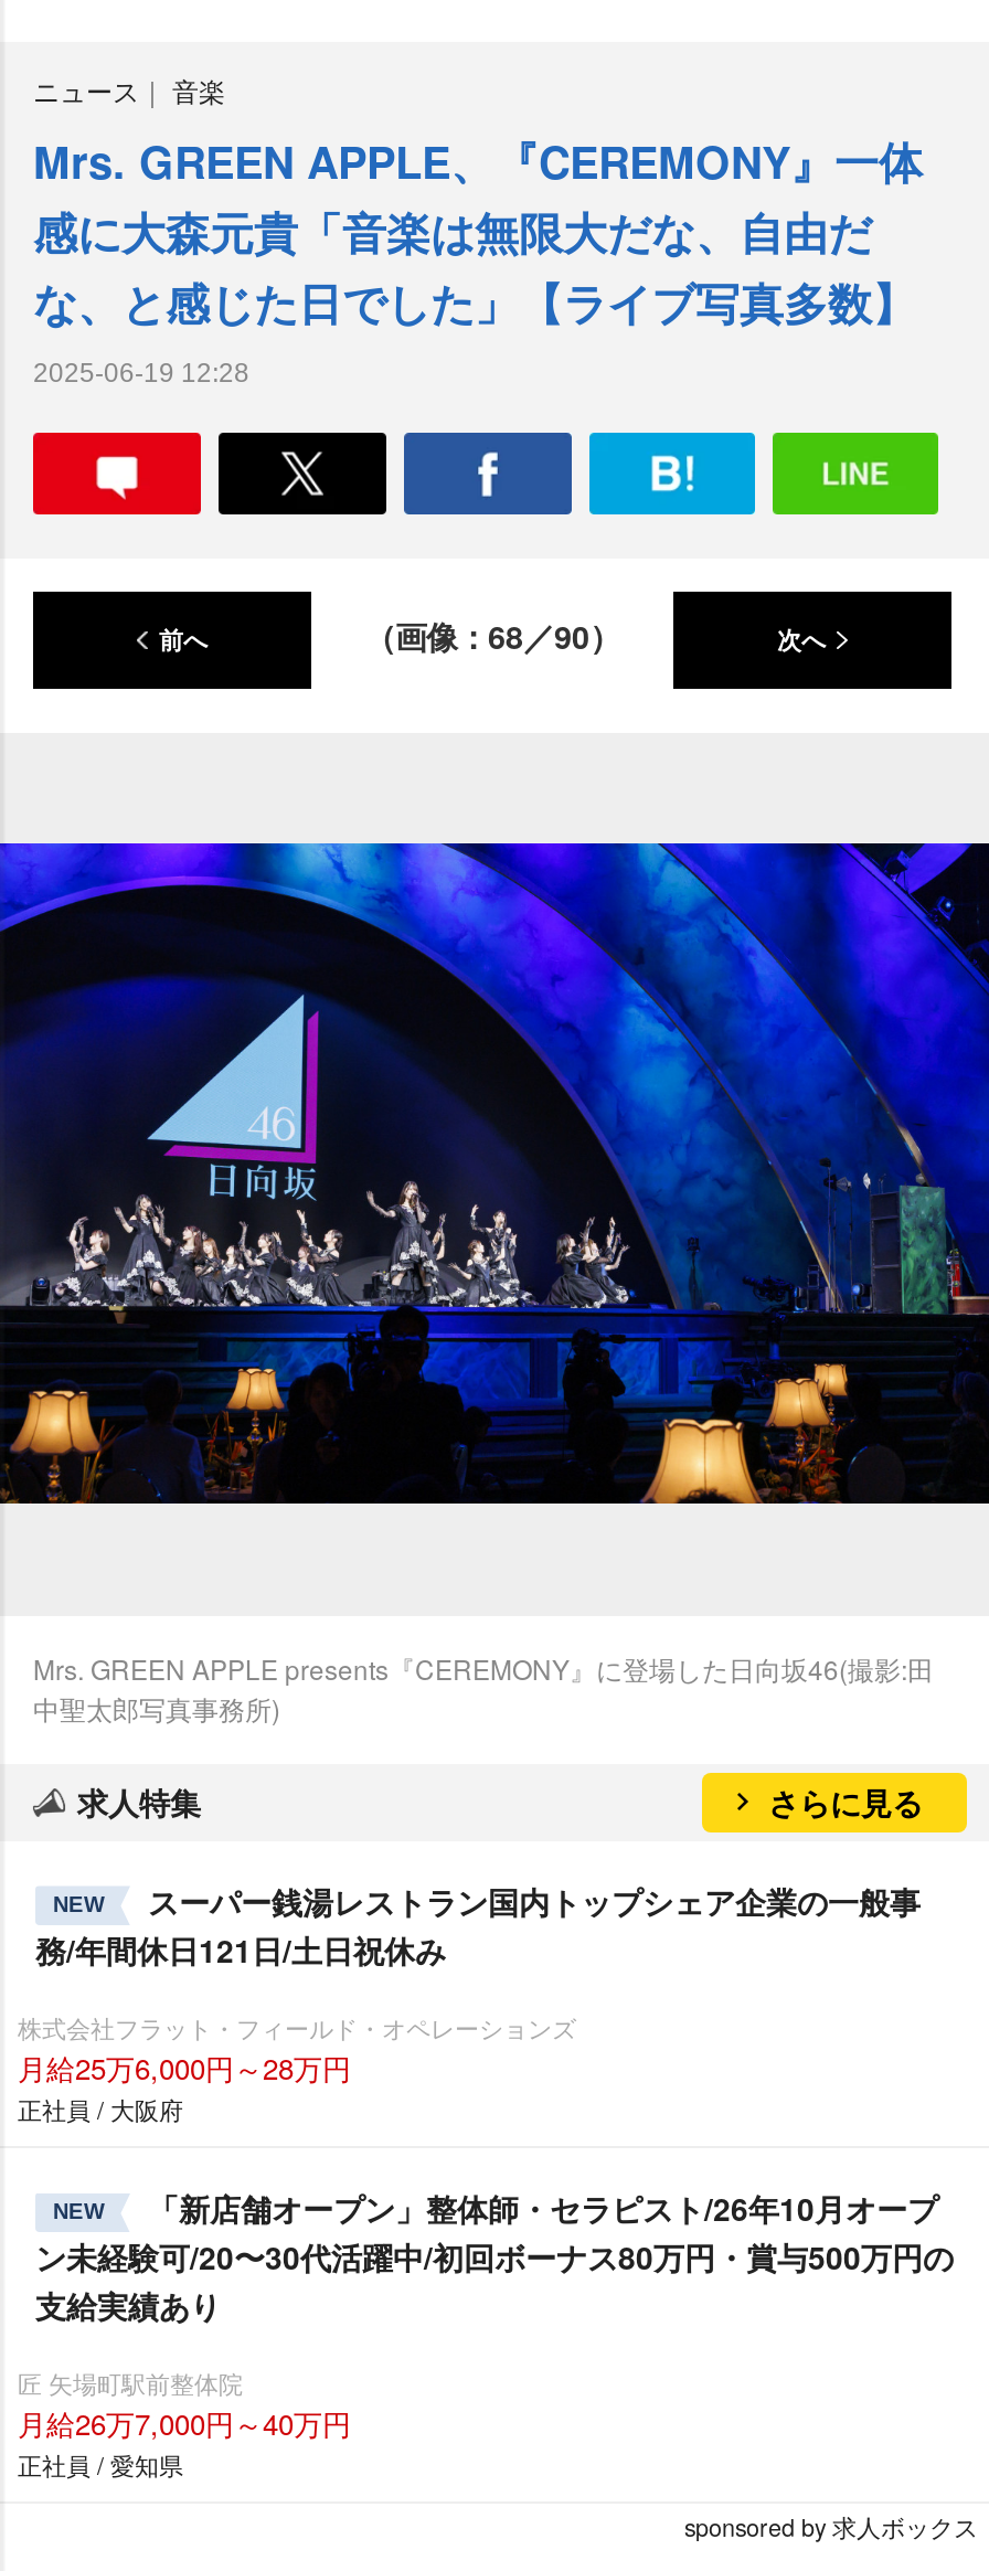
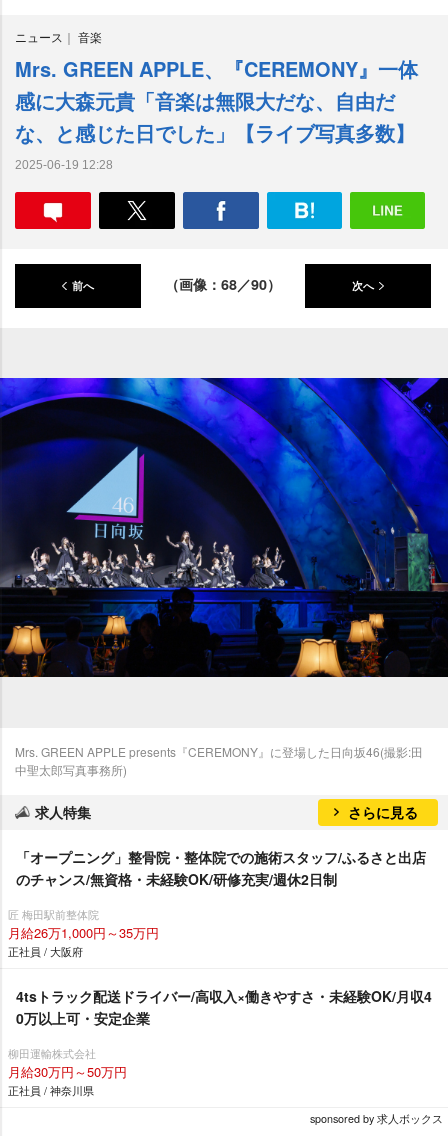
[35,1879,921,1972] NEW | スーパー銭湯レストラン国内トップシェア企業の一般事 | 務/年間休日121日/土日祝休み -> [16,847,426,889] 「オープニング」整骨院・整体院での施術スタッフ/ふるさと出店 | のチャンス/無資格・未経験OK/研修充実/週休2日制
[18,2012,576,2089] 株式会社フラット・フィールド・オペレーションズ | 月給25万6,000円～28万円 -> [8,907,159,942] 匠 梅田駅前整体院 | 月給26万1,000円～35万円
[35,2186,954,2328] NEW | 「新店舗オープン」整体師・セラピスト/26年10月オープ | ン未経験可/20〜30代活躍中/初回ボーナス80万円・賞与500万円の | 支給実績あり -> [16,986,432,1028] 4tsトラック配送ドライバー/高収入×働きやすさ・未経験OK/月収4 | 0万以上可・安定企業
[18,2368,351,2483] 匠 矢場町駅前整体院 | 月給26万7,000円～40万円 | 正社員 / 愛知県 -> [8,1046,127,1098] 柳田運輸株式会社 | 月給30万円～50万円 | 正社員 / 神奈川県

